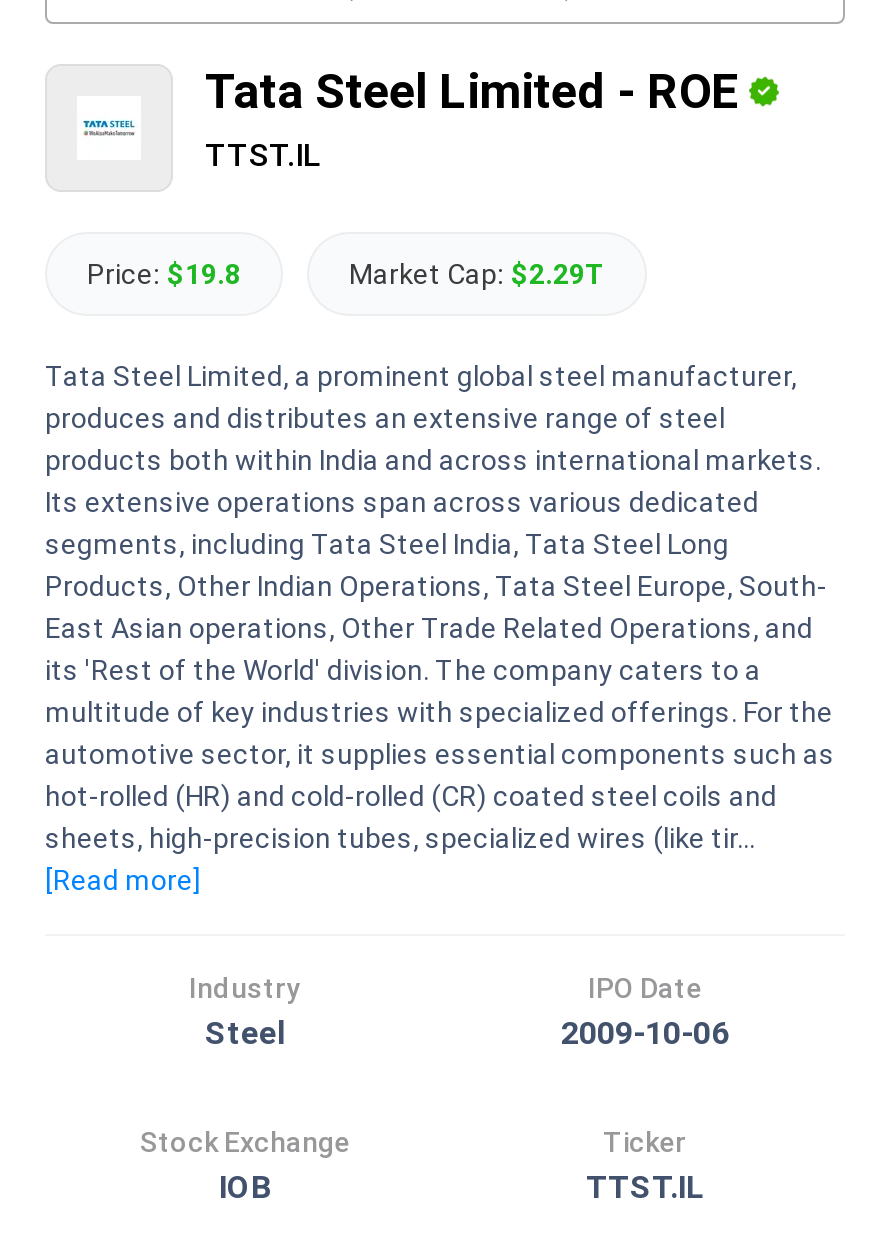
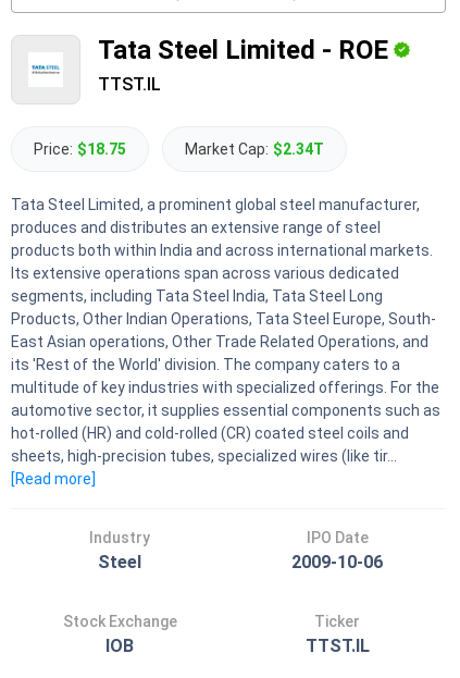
[87,258,241,290] Price: $19.8 -> [34,140,126,158] Price: $18.75
[349,258,605,290] Market Cap: $2.29T -> [185,140,324,158] Market Cap: $2.34T

